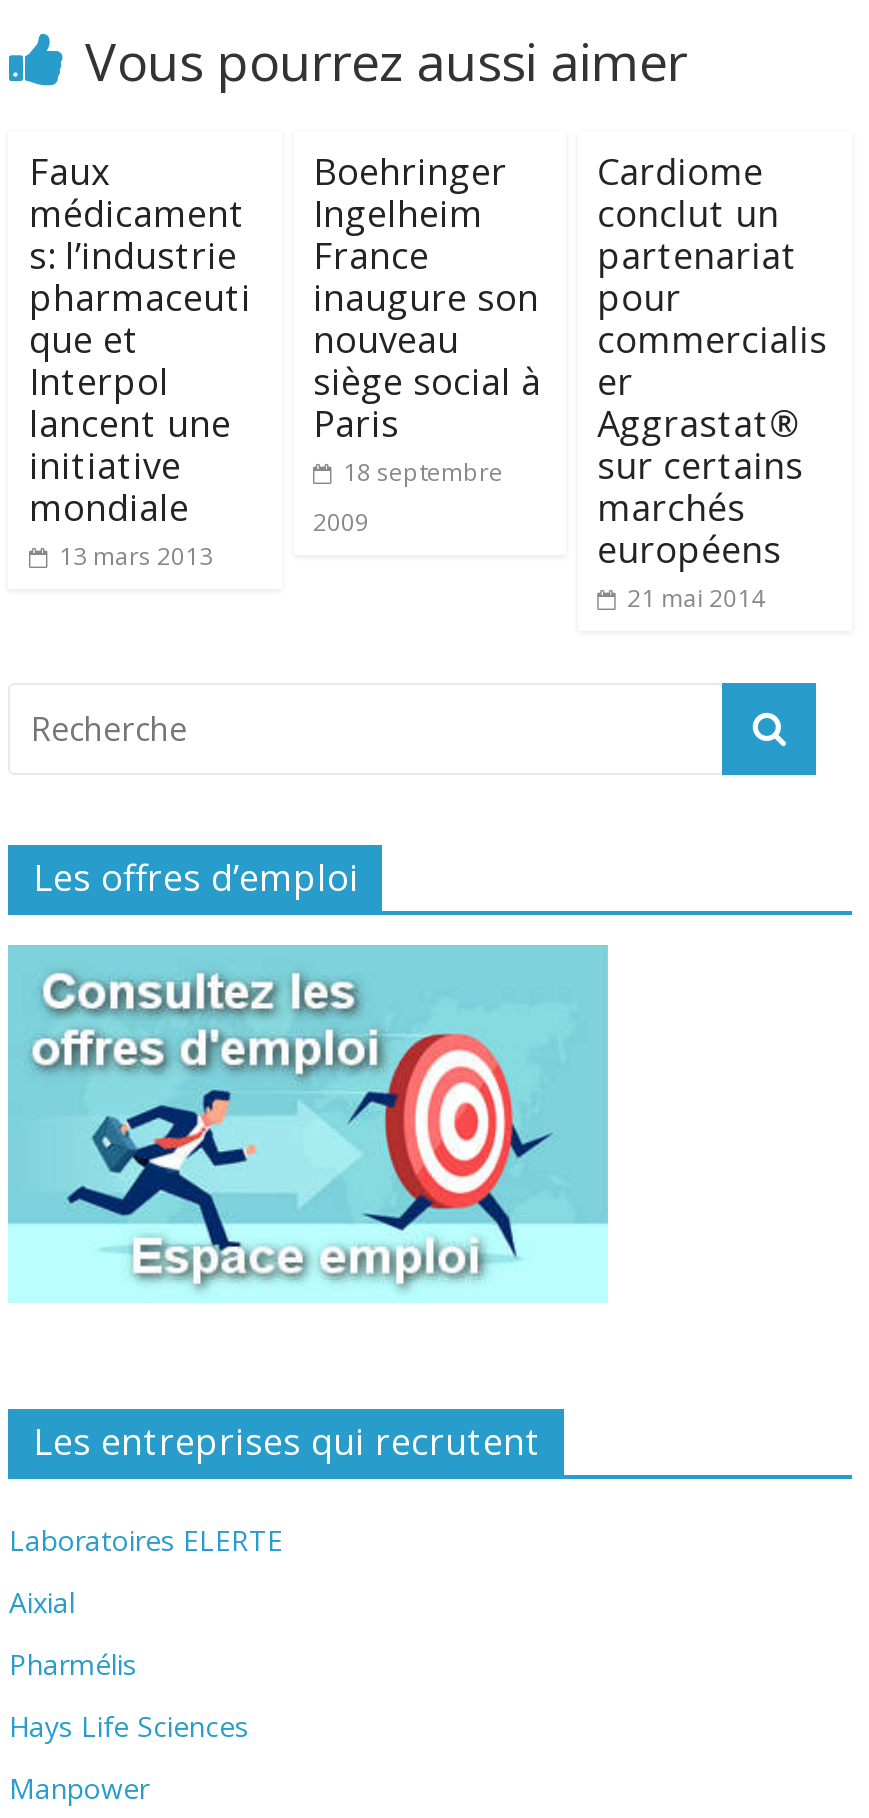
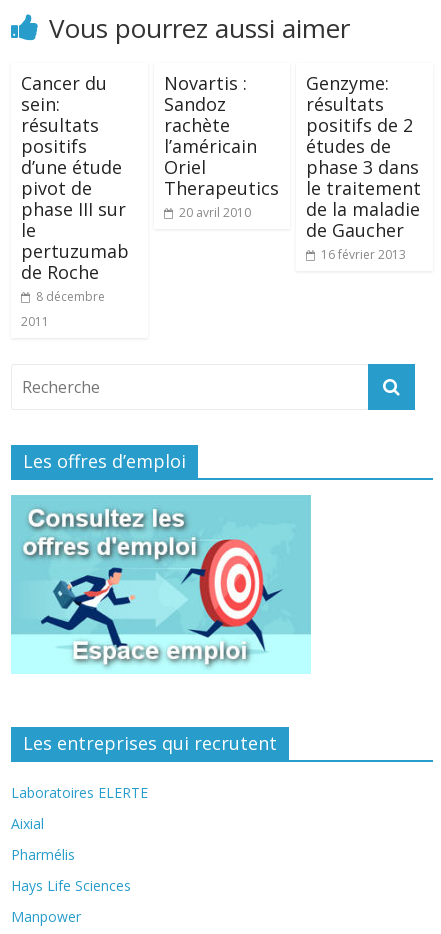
[29,147,251,573] Faux | médicament | s: l’industrie | pharmaceuti | que et | Interpol | lancent une | initiative | mondiale | 13 mars 2013 -> [21,71,129,305] Cancer du | sein: | résultats | positifs | d’une étude | pivot de | phase III sur | le | pertuzumab | de Roche | 8 décembre
[313,147,541,489] Boehringer | Ingelheim | France | inaugure son | nouveau | siège social à | Paris | 18 septembre -> [21,313,49,330] 2011
[597,147,827,615] Cardiome | conclut un | partenariat | pour | commercialis | er | Aggrastat® | sur certains | marchés | européens | 21 mai 2014 -> [306,71,421,263] Genzyme: | résultats | positifs de 2 | études de | phase 3 dans | le traitement | de la maladie | de Gaucher | 16 février 2013
[313,505,369,539] 2009 -> [163,71,278,221] Novartis : | Sandoz | rachète | l’américain | Oriel | Therapeutics | 20 avril 2010

